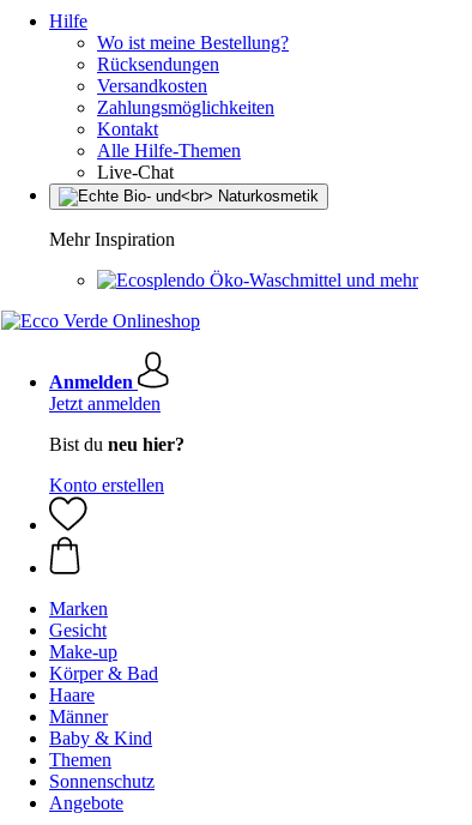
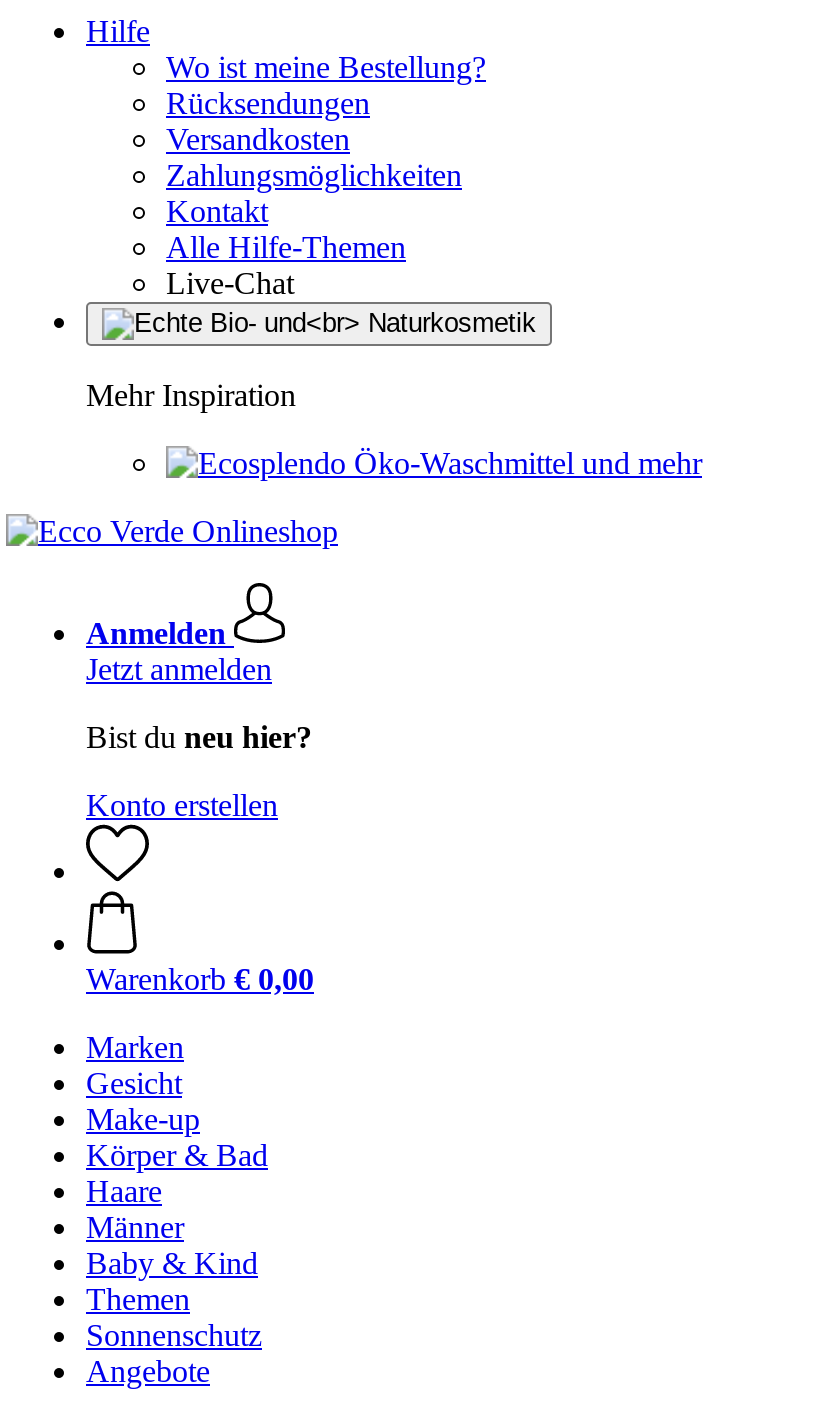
none -> [86,962,314,996] Warenkorb € 0,00

